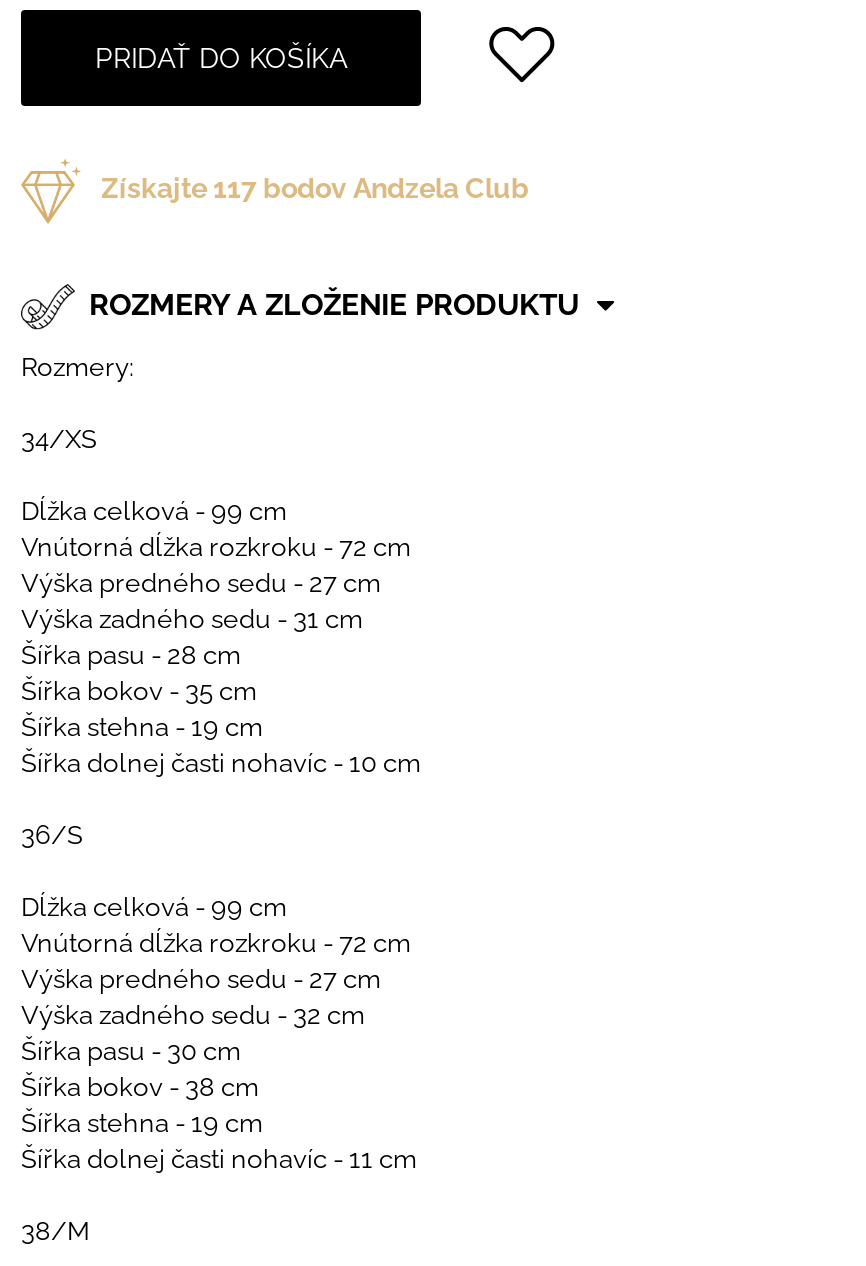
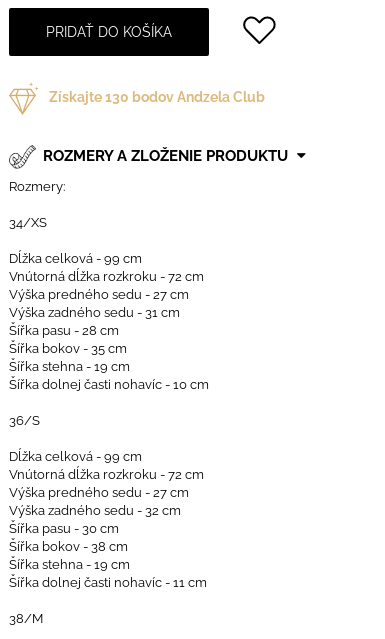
[101,172,529,204] Získajte 117 bodov Andzela Club -> [49,89,265,105] Získajte 130 bodov Andzela Club

